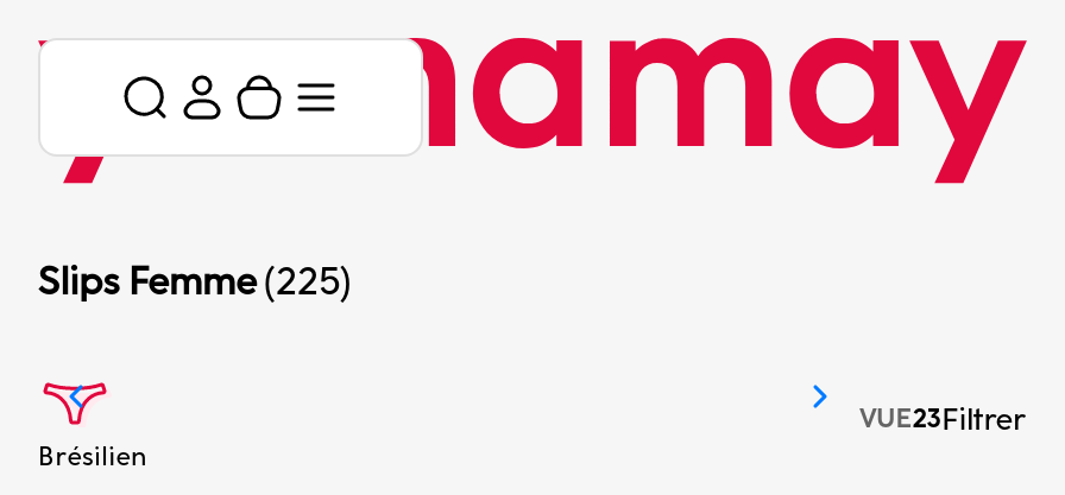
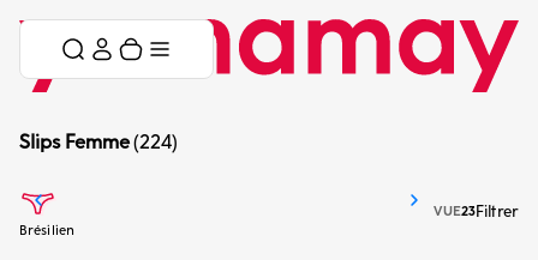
[38,259,352,304] Slips Femme (225) -> [19,131,178,153] Slips Femme (224)

